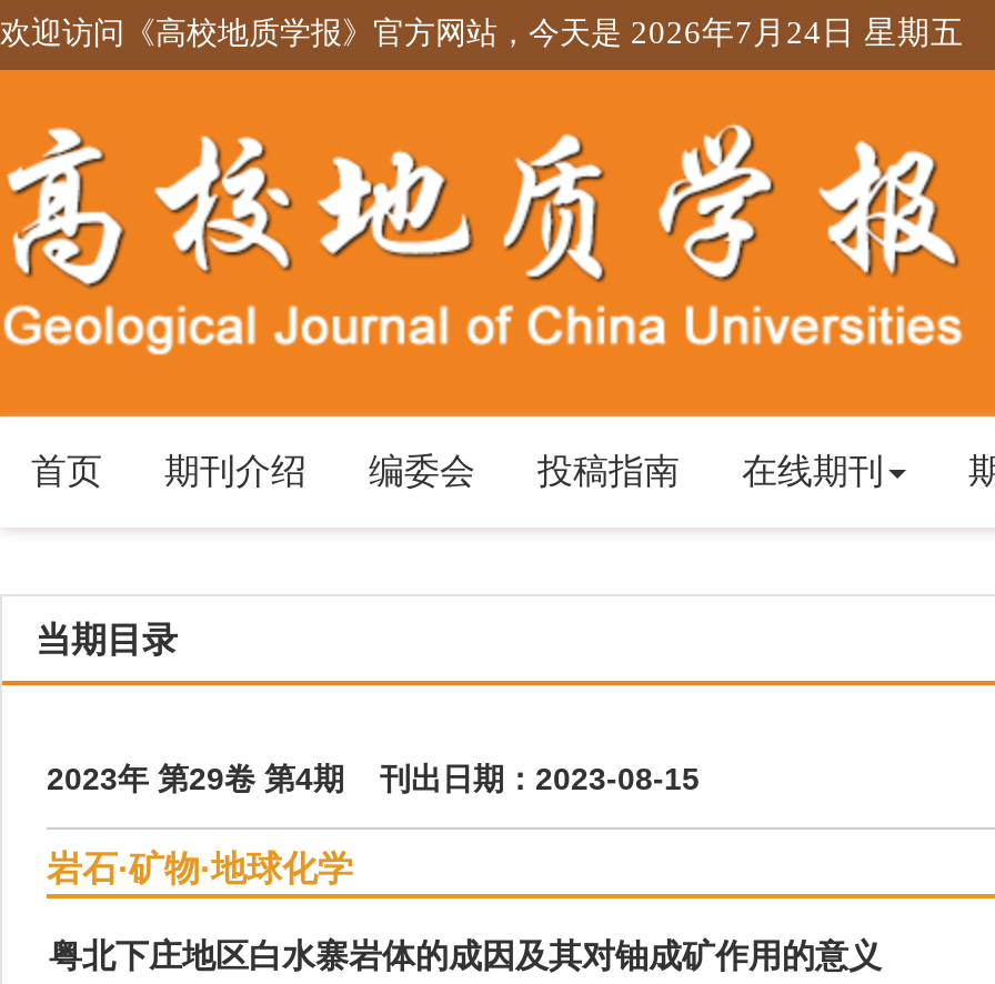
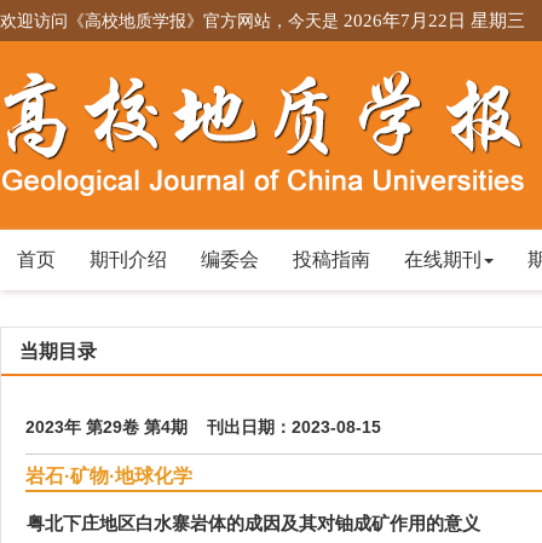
[0,14,964,50] 欢迎访问《高校地质学报》官方网站，今天是2026年7月24日 星期五 -> [0,11,525,30] 欢迎访问《高校地质学报》官方网站，今天是2026年7月22日 星期三

